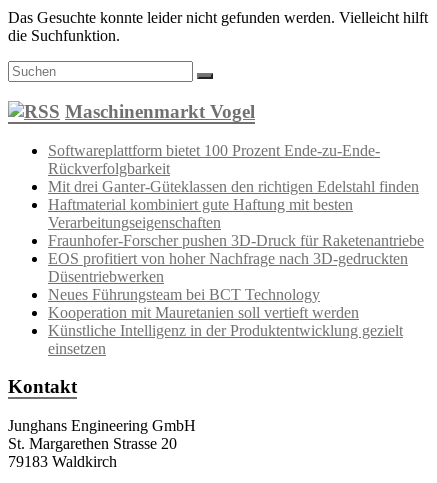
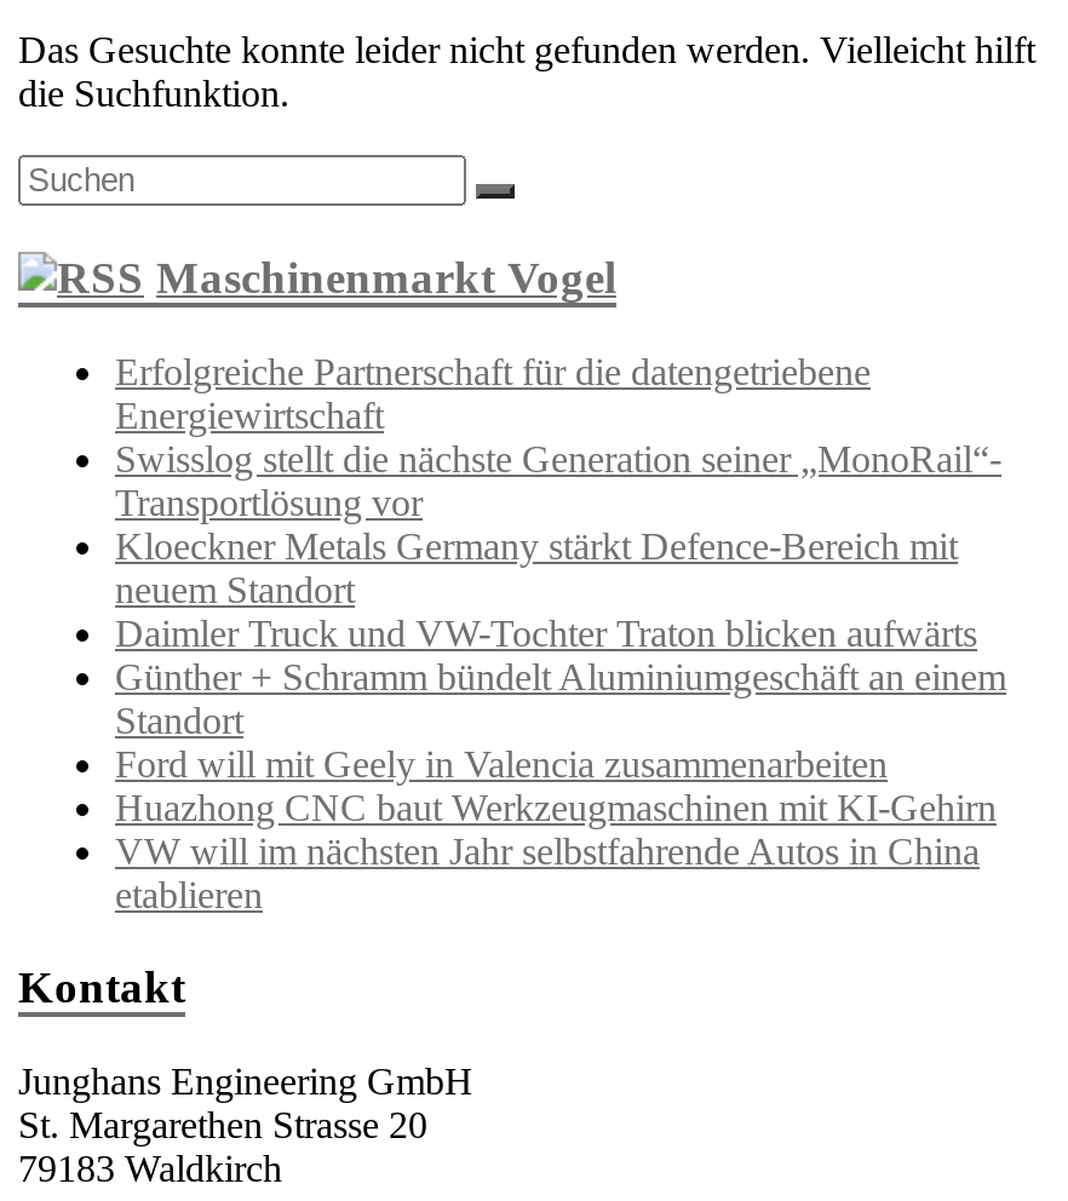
[48,142,424,357] Softwareplattform bietet 100 Prozent Ende-zu-Ende- | Rückverfolgbarkeit | Mit drei Ganter-Güteklassen den richtigen Edelstahl finden | Haftmaterial kombiniert gute Haftung mit besten | Verarbeitungseigenschaften | Fraunhofer-Forscher pushen 3D-Druck für Raketenantriebe | EOS profitiert von hoher Nachfrage nach 3D-gedruckten | Düsentriebwerken | Neues Führungsteam bei BCT Technology | Kooperation mit Mauretanien soll vertieft werden | Künstliche Intelligenz in der Produktentwicklung gezielt | einsetzen -> [115,351,1006,915] Erfolgreiche Partnerschaft für die datengetriebene | Energiewirtschaft | Swisslog stellt die nächste Generation seiner „MonoRail“- | Transportlösung vor | Kloeckner Metals Germany stärkt Defence-Bereich mit | neuem Standort | Daimler Truck und VW-Tochter Traton blicken aufwärts | Günther + Schramm bündelt Aluminiumgeschäft an einem | Standort | Ford will mit Geely in Valencia zusammenarbeiten | Huazhong CNC baut Werkzeugmaschinen mit KI-Gehirn | VW will im nächsten Jahr selbstfahrende Autos in China | etablieren

